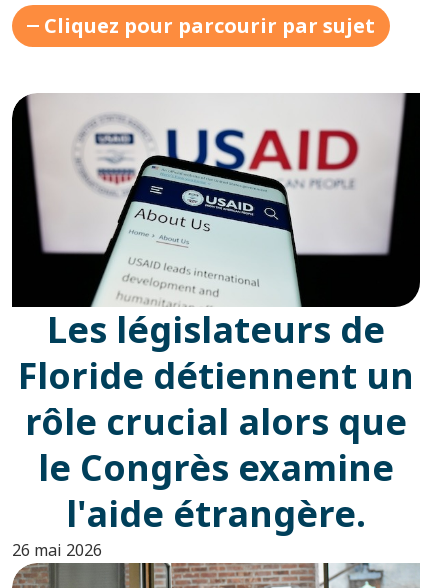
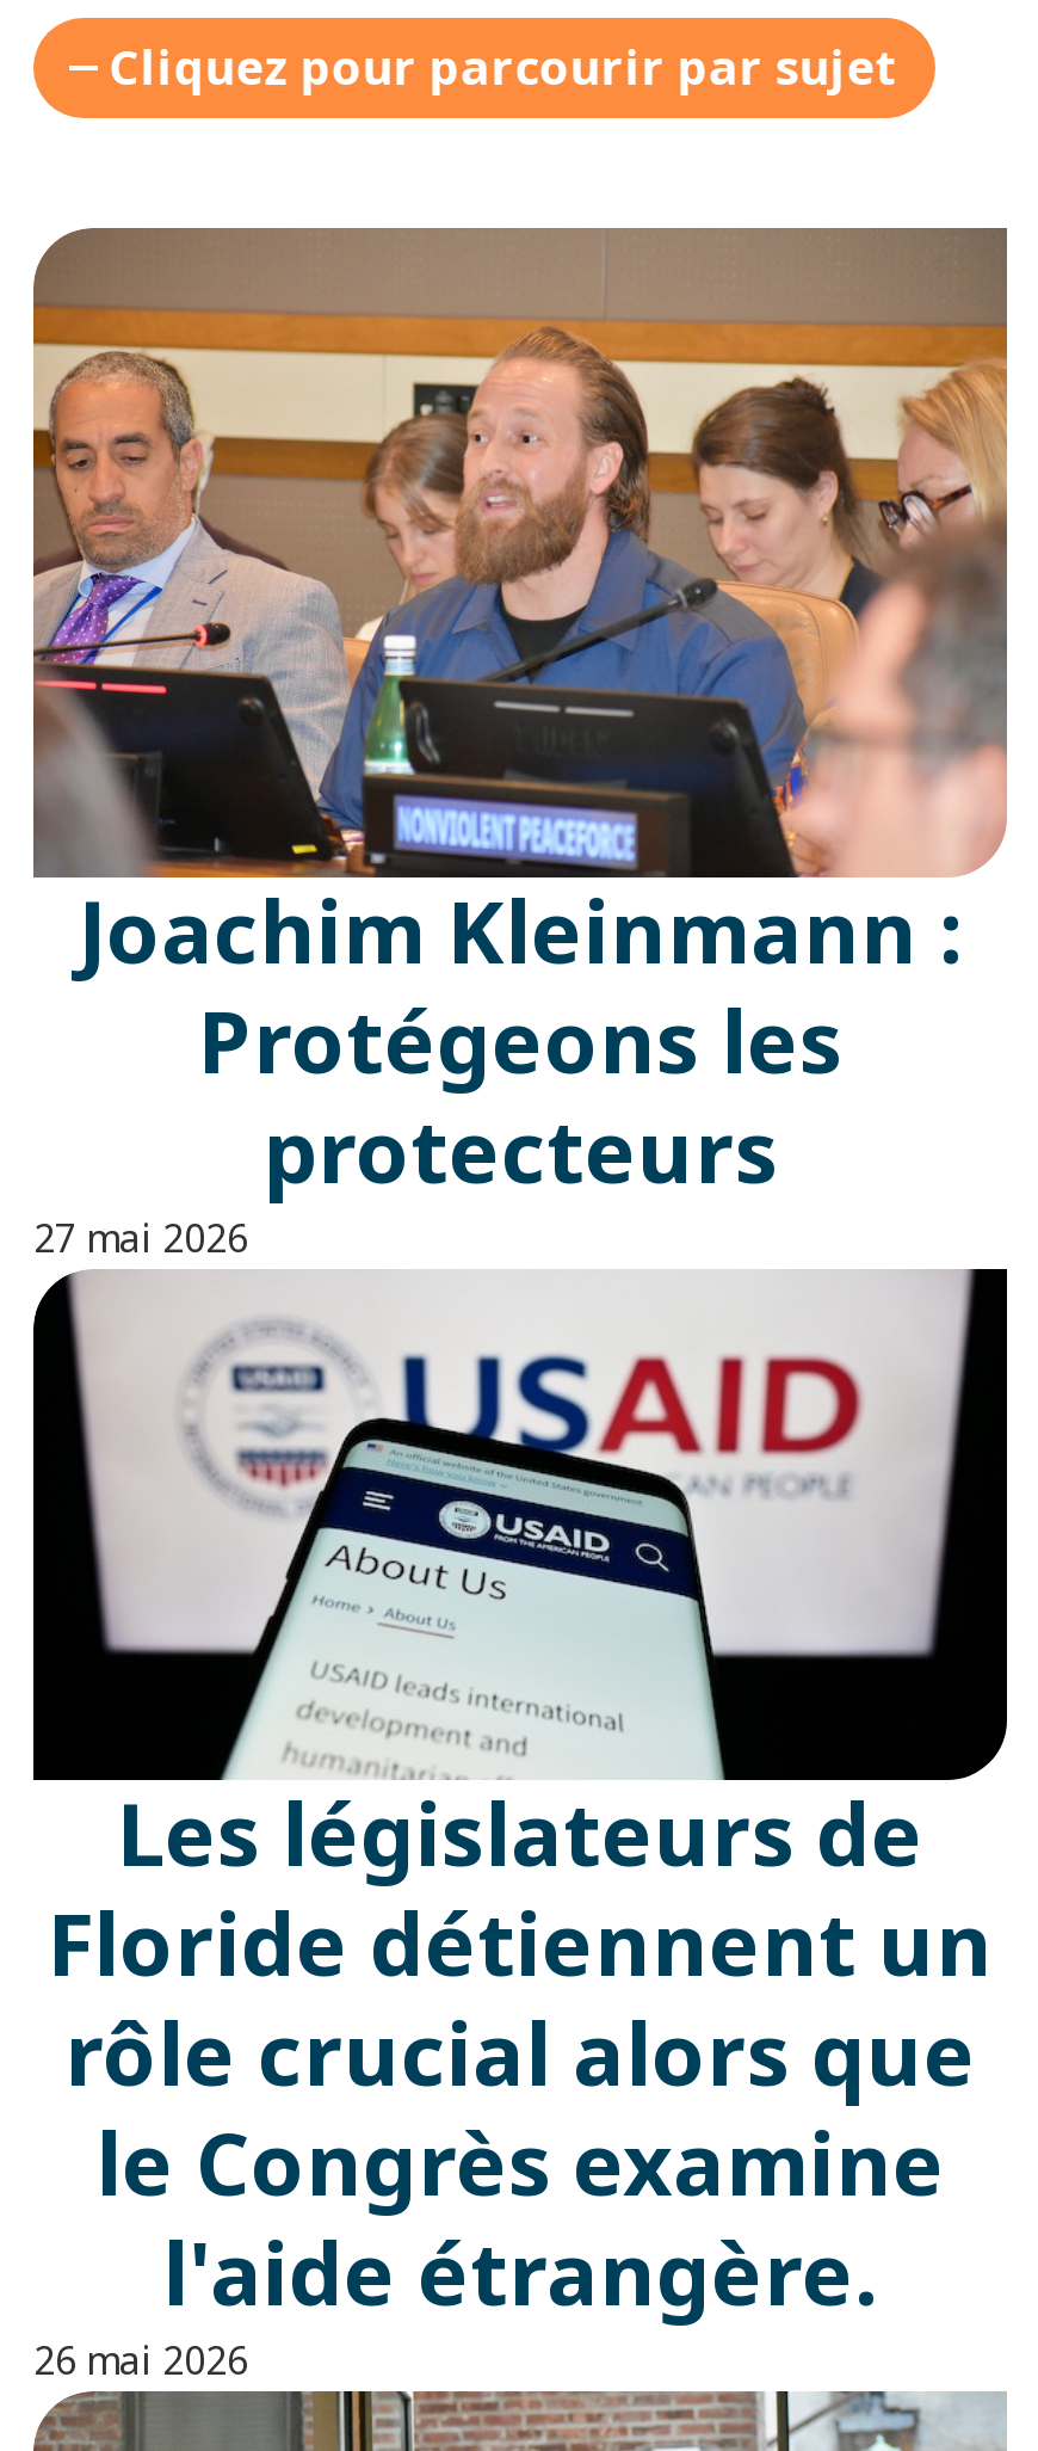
none -> [31,226,1009,1264] [image] | Joachim Kleinmann : | Protégeons les | protecteurs | 27 mai 2026

